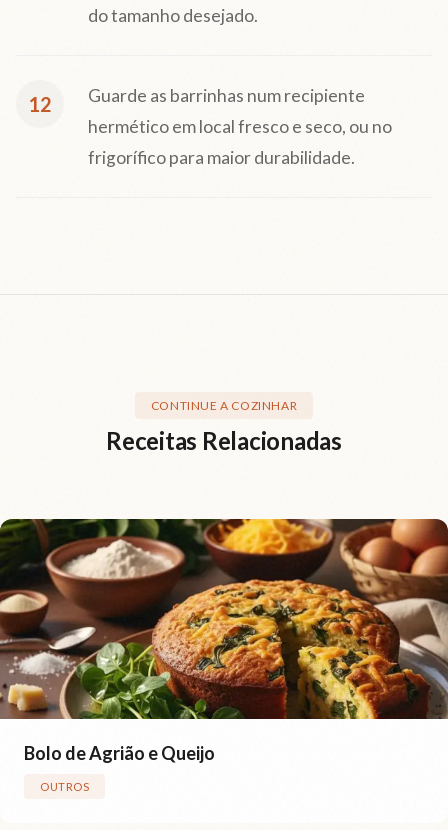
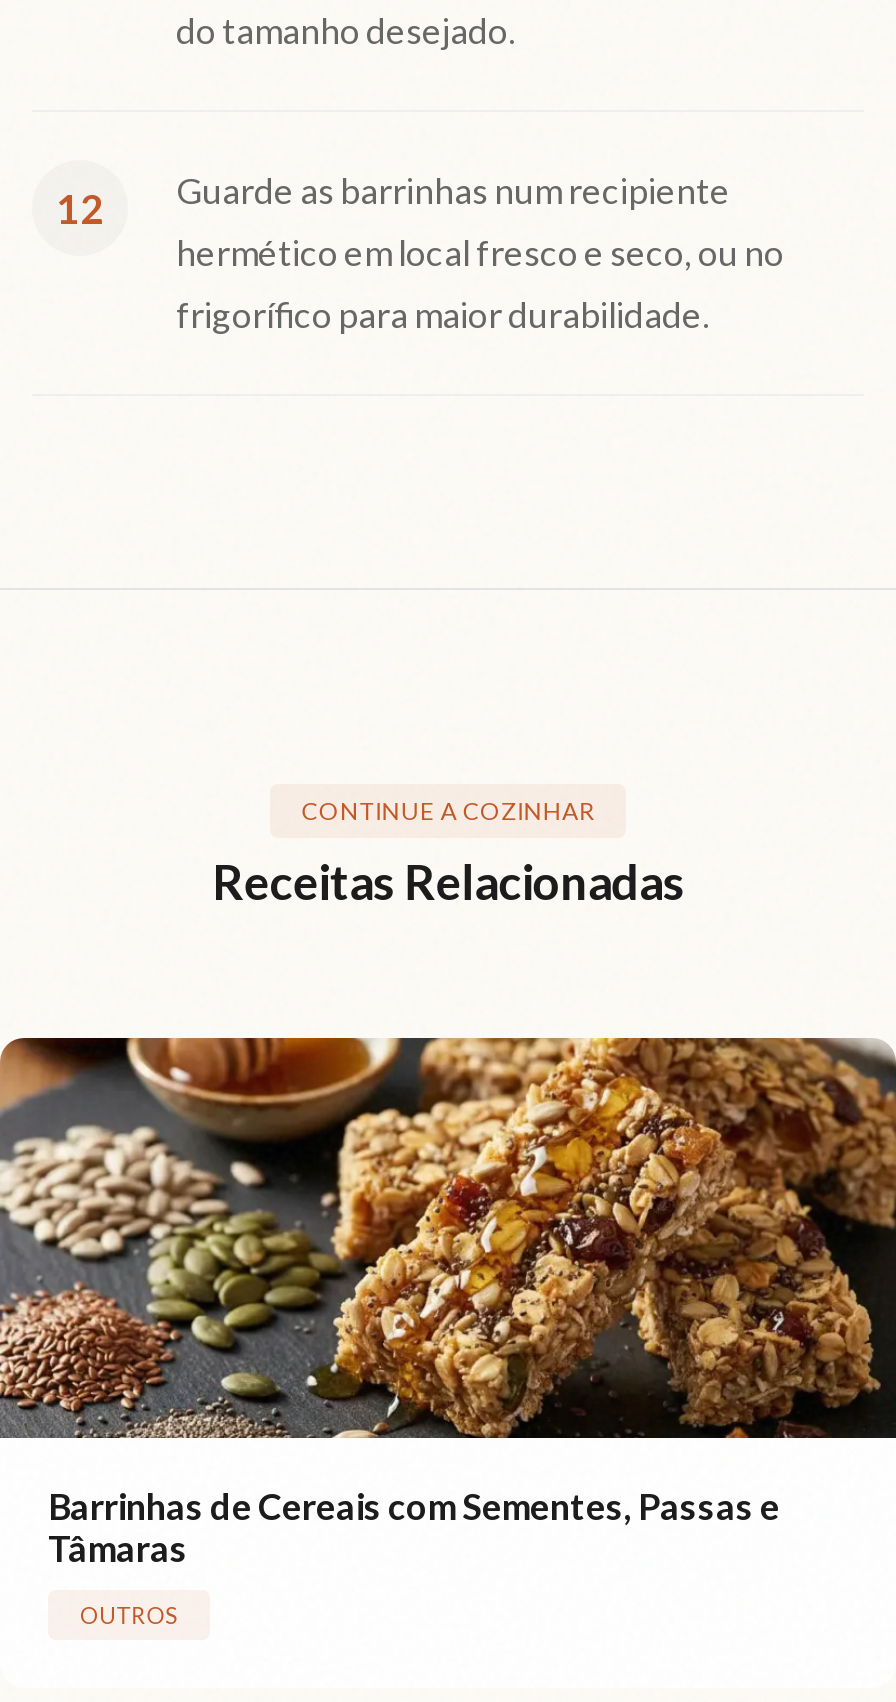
[3,518,445,764] [image] | Bolo de Agrião e Queijo -> [6,1036,890,1570] [image] | Barrinhas de Cereais com Sementes, Passas e | Tâmaras

